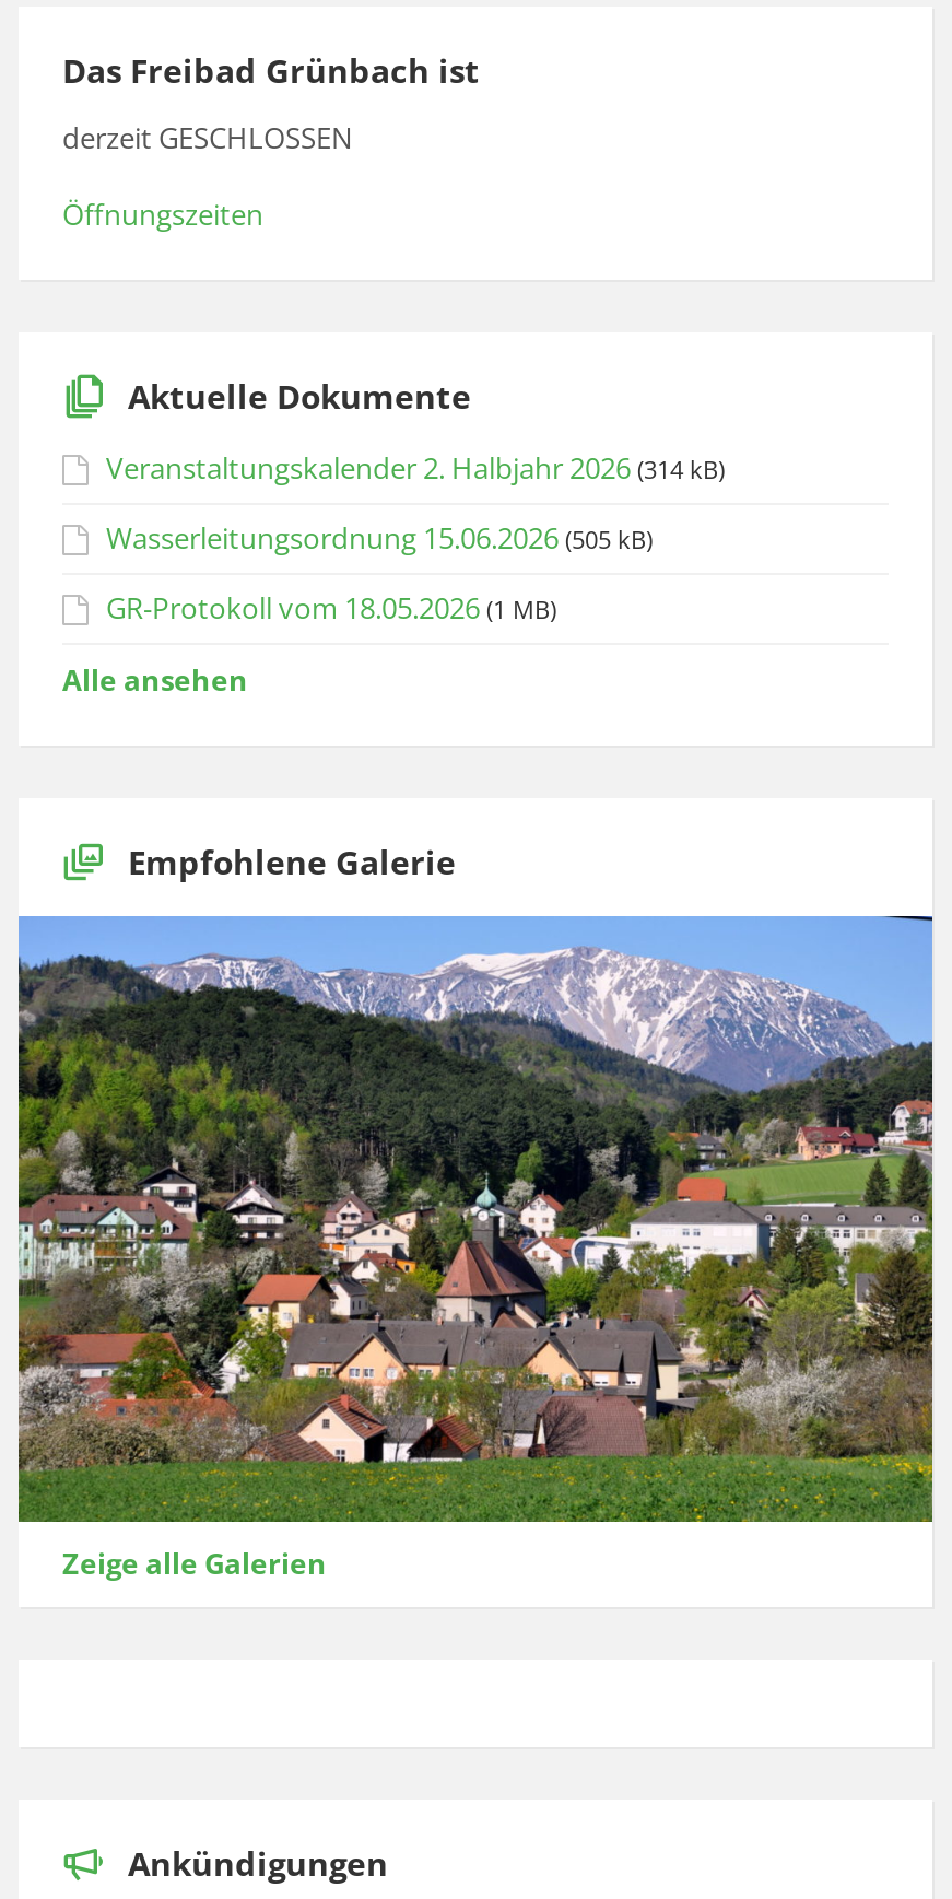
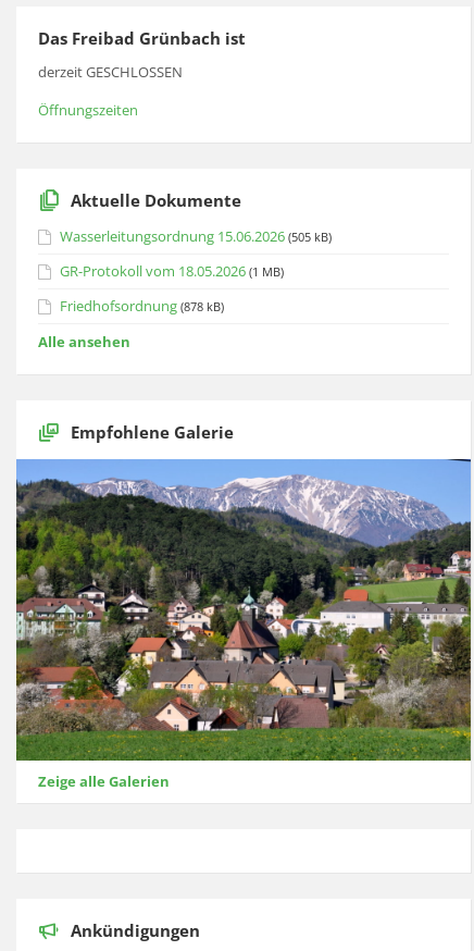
[106,448,725,487] Veranstaltungskalender 2. Halbjahr 2026 (314 kB) -> none
moved [106,518,653,627] -> [60,226,332,281]: Wasserleitungsordnung 15.06.2026 (505 kB) | GR-Protokoll vom 18.05.2026 (1 MB)
none -> [60,296,224,315] Friedhofsordnung (878 kB)

